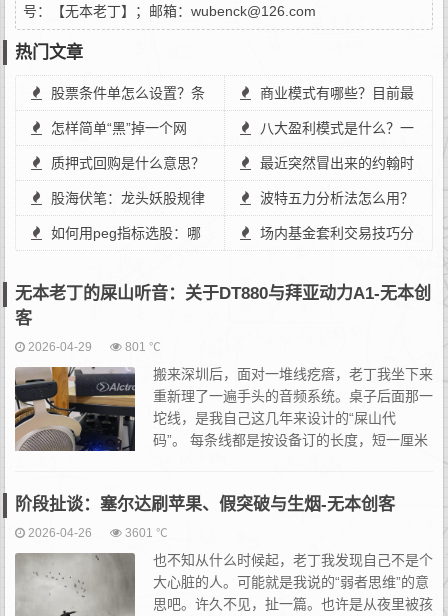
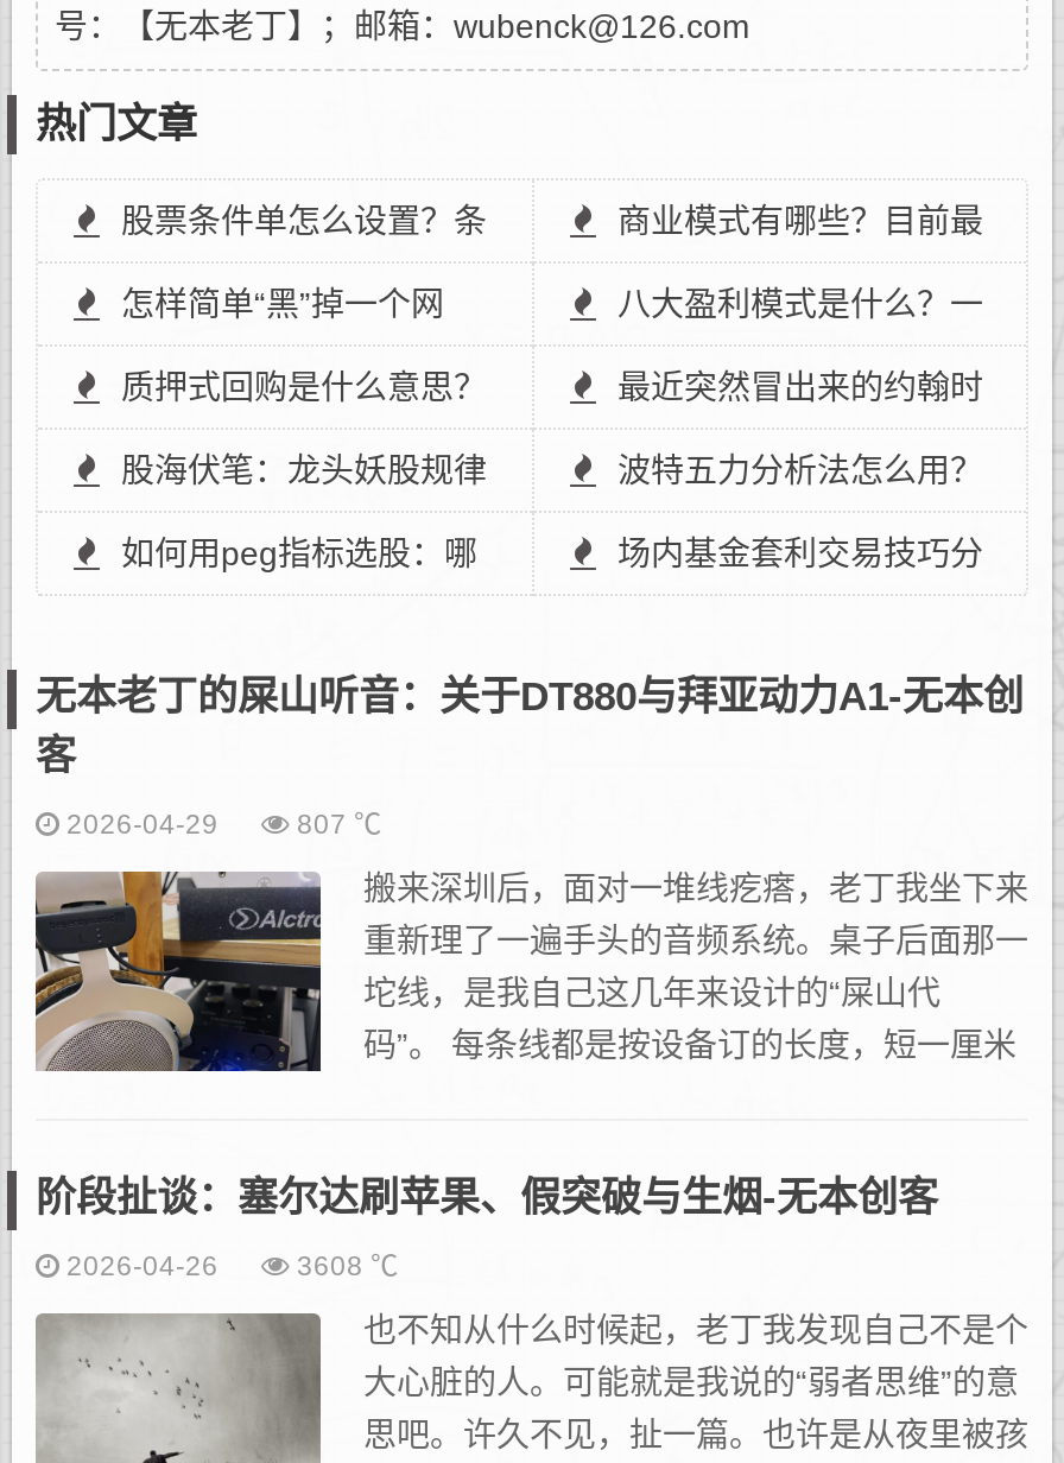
[122,340,161,353] 801 ℃ -> [290,807,382,838] 807 ℃
[122,526,168,539] 3601 ℃ -> [290,1249,399,1280] 3608 ℃

